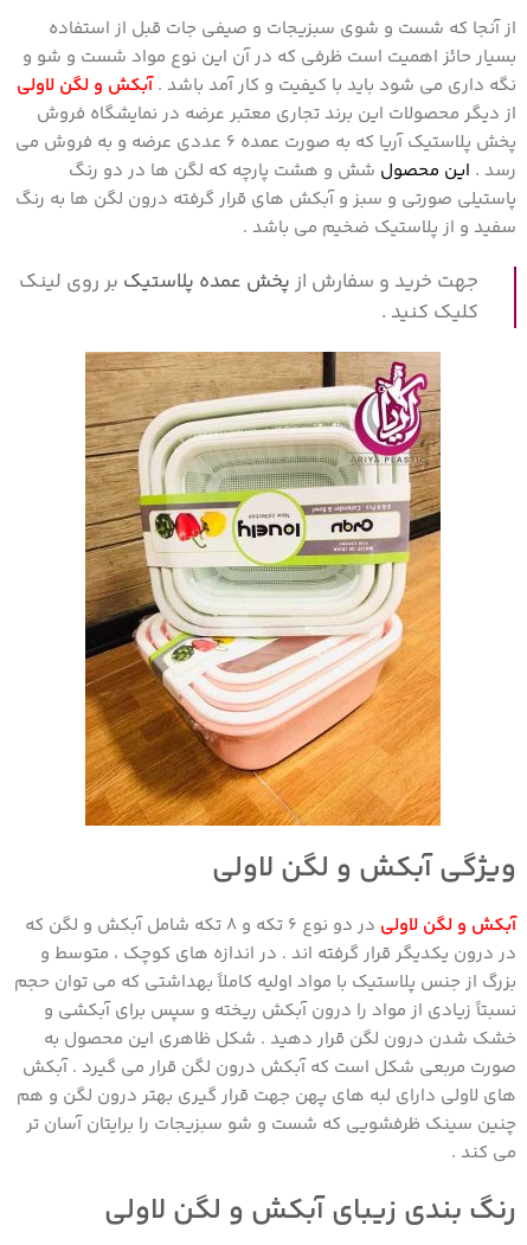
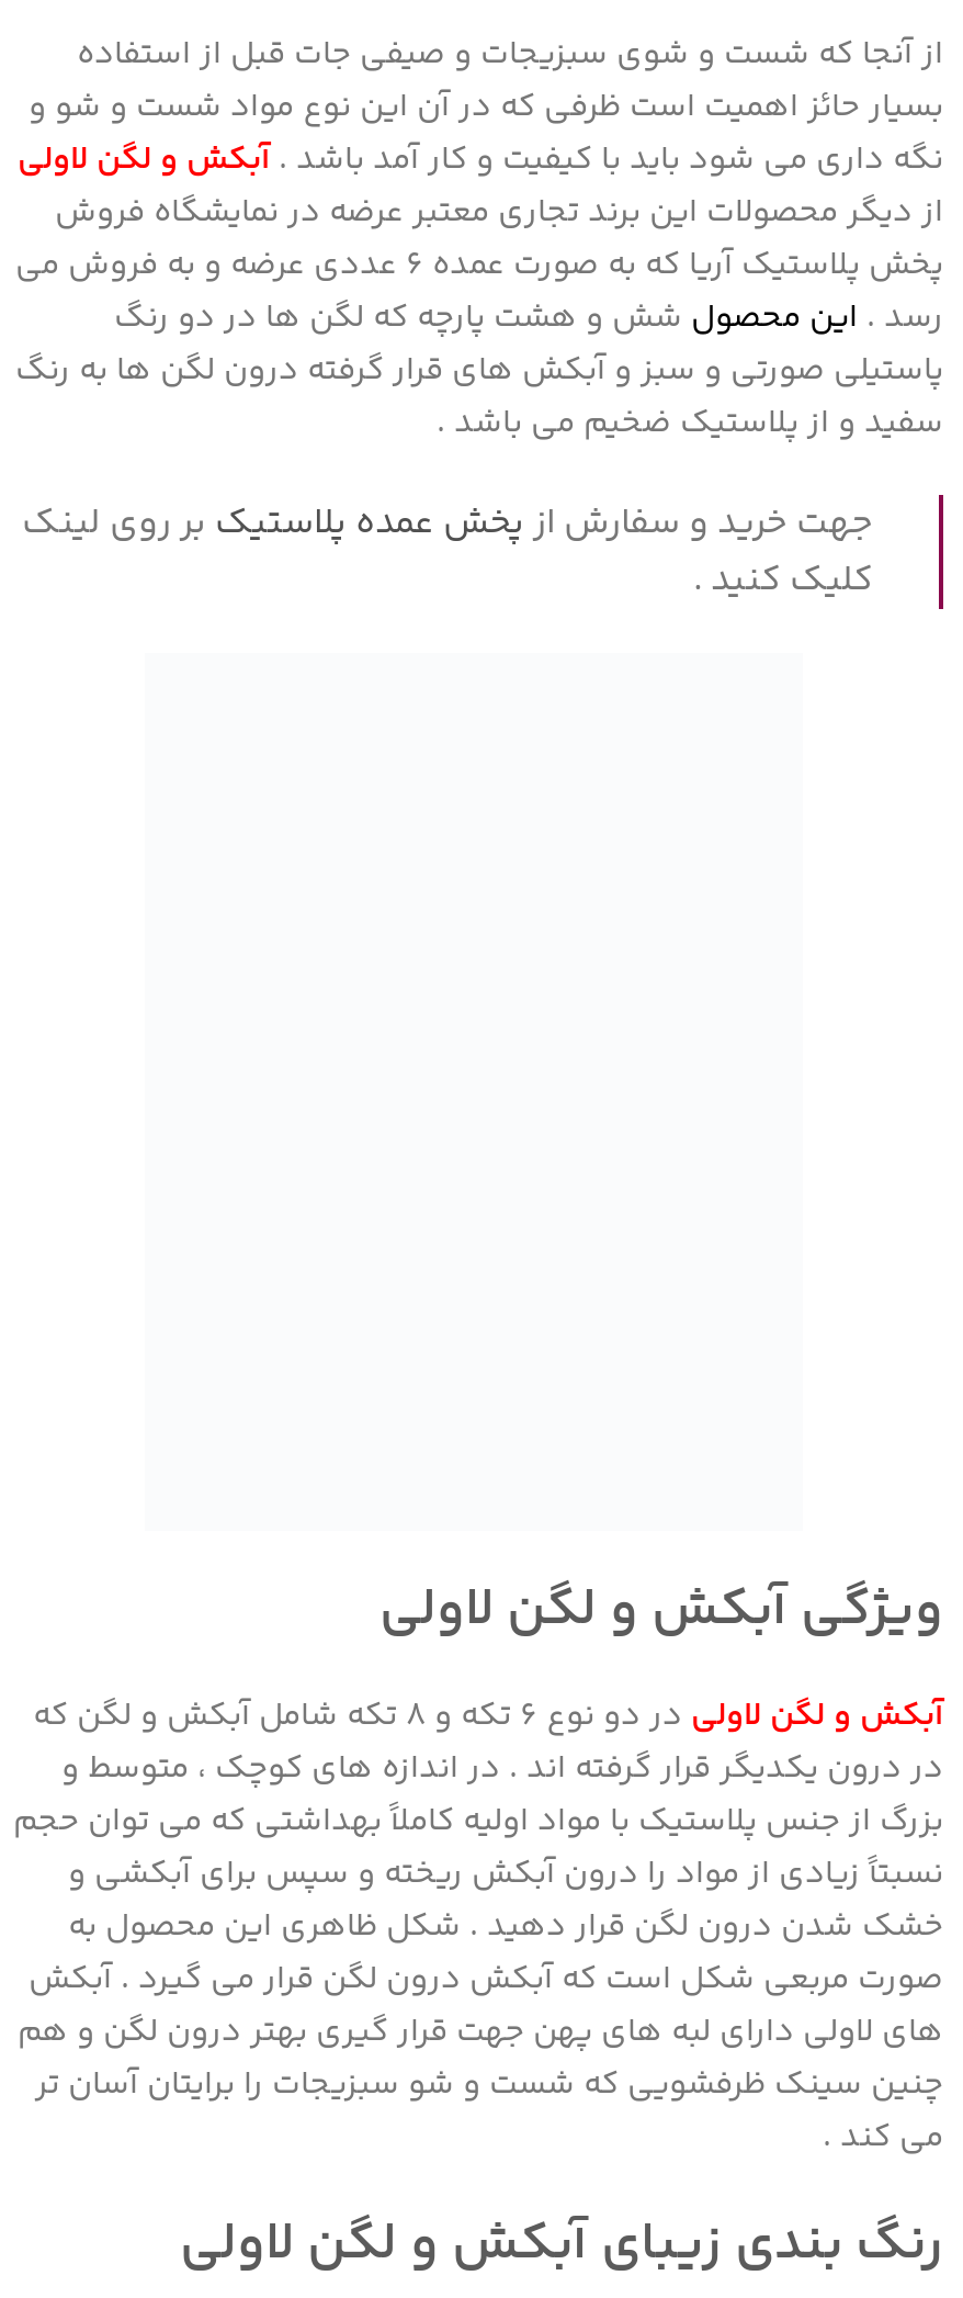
[84,351,442,827] [image] -> none

